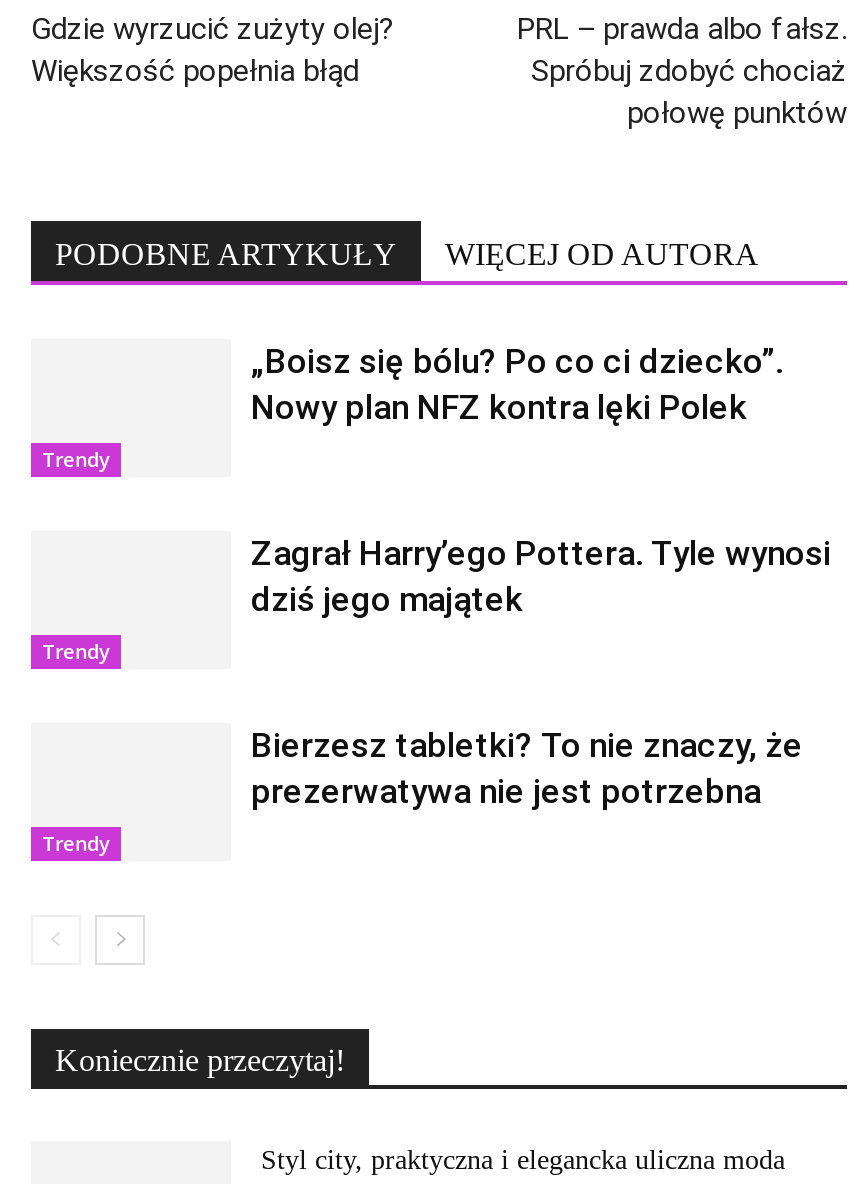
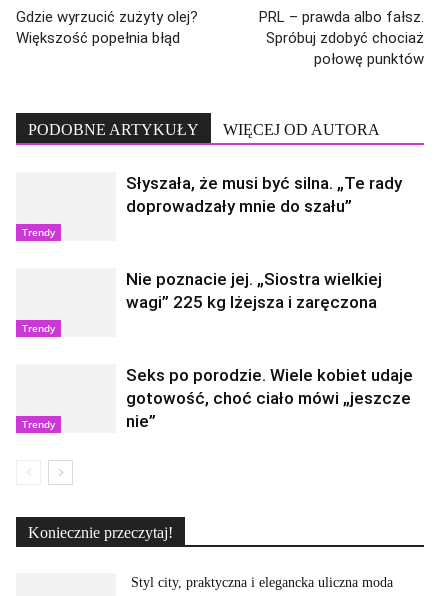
[251,341,783,427] „Boisz się bólu? Po co ci dziecko”. | Nowy plan NFZ kontra lęki Polek -> [126,173,402,216] Słyszała, że musi być silna. „Te rady | doprowadzały mnie do szału”
[251,533,831,619] Zagrał Harry’ego Pottera. Tyle wynosi | dziś jego majątek -> [126,269,382,312] Nie poznacie jej. „Siostra wielkiej | wagi” 225 kg lżejsza i zaręczona
[251,725,803,811] Bierzesz tabletki? To nie znaczy, że | prezerwatywa nie jest potrzebna -> [126,365,413,431] Seks po porodzie. Wiele kobiet udaje | gotowość, choć ciało mówi „jeszcze | nie”

